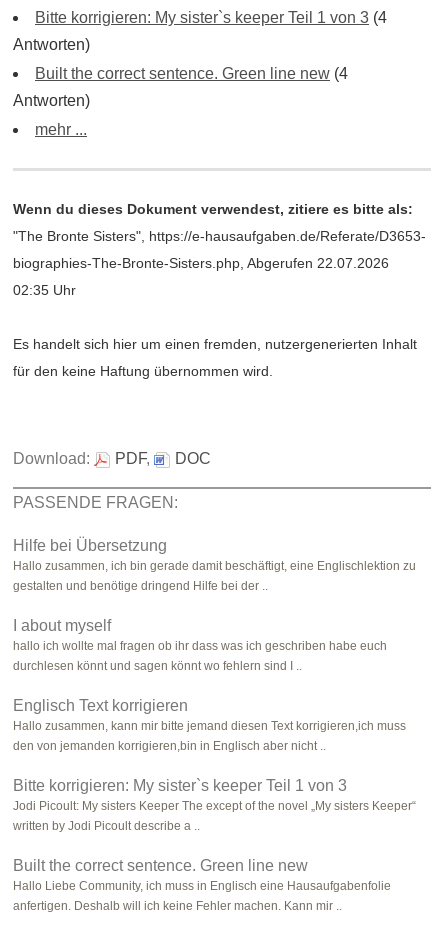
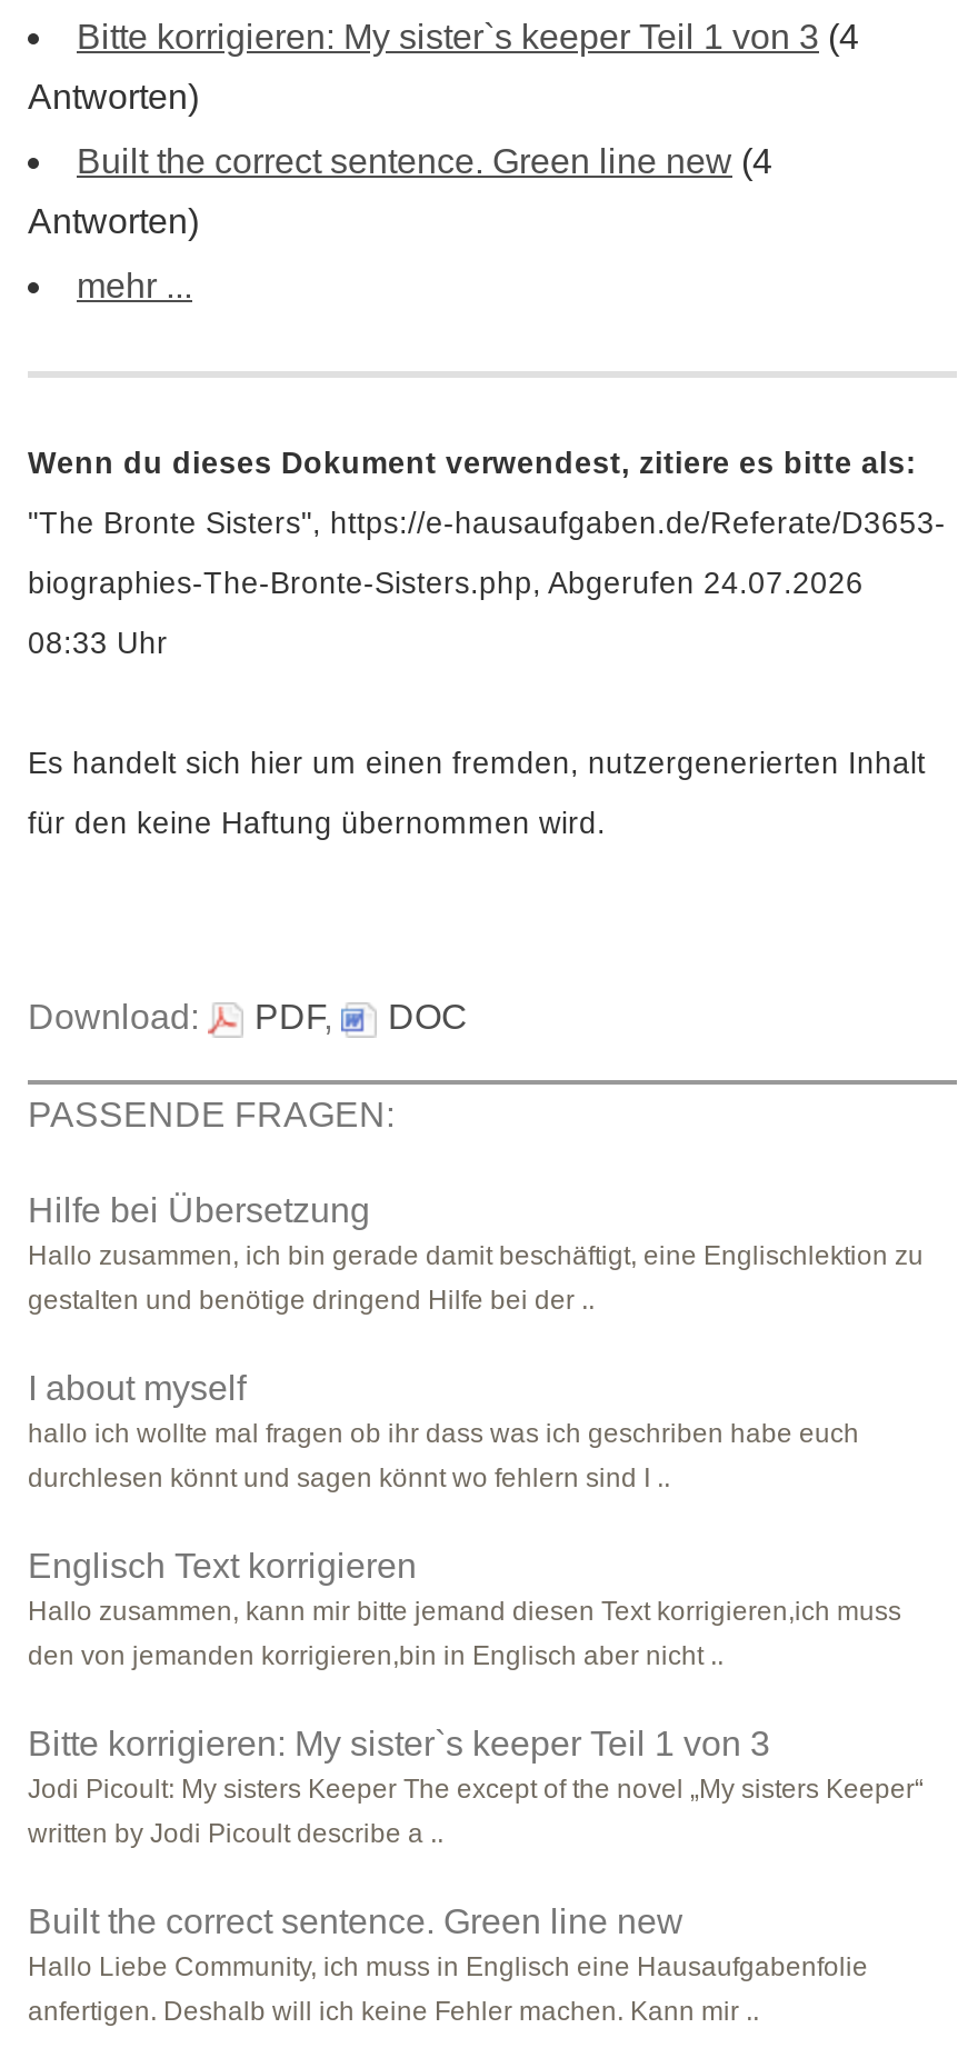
[13,256,389,271] biographies-The-Bronte-Sisters.php, Abgerufen 22.07.2026 -> [28,567,864,600] biographies-The-Bronte-Sisters.php, Abgerufen 24.07.2026
[13,283,76,298] 02:35 Uhr -> [28,627,168,660] 08:33 Uhr

